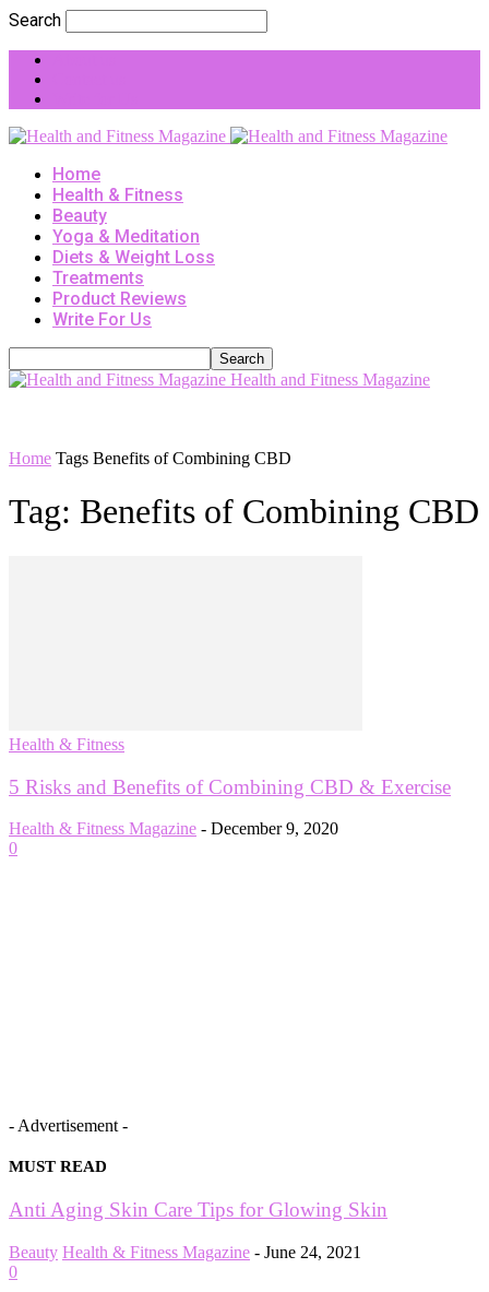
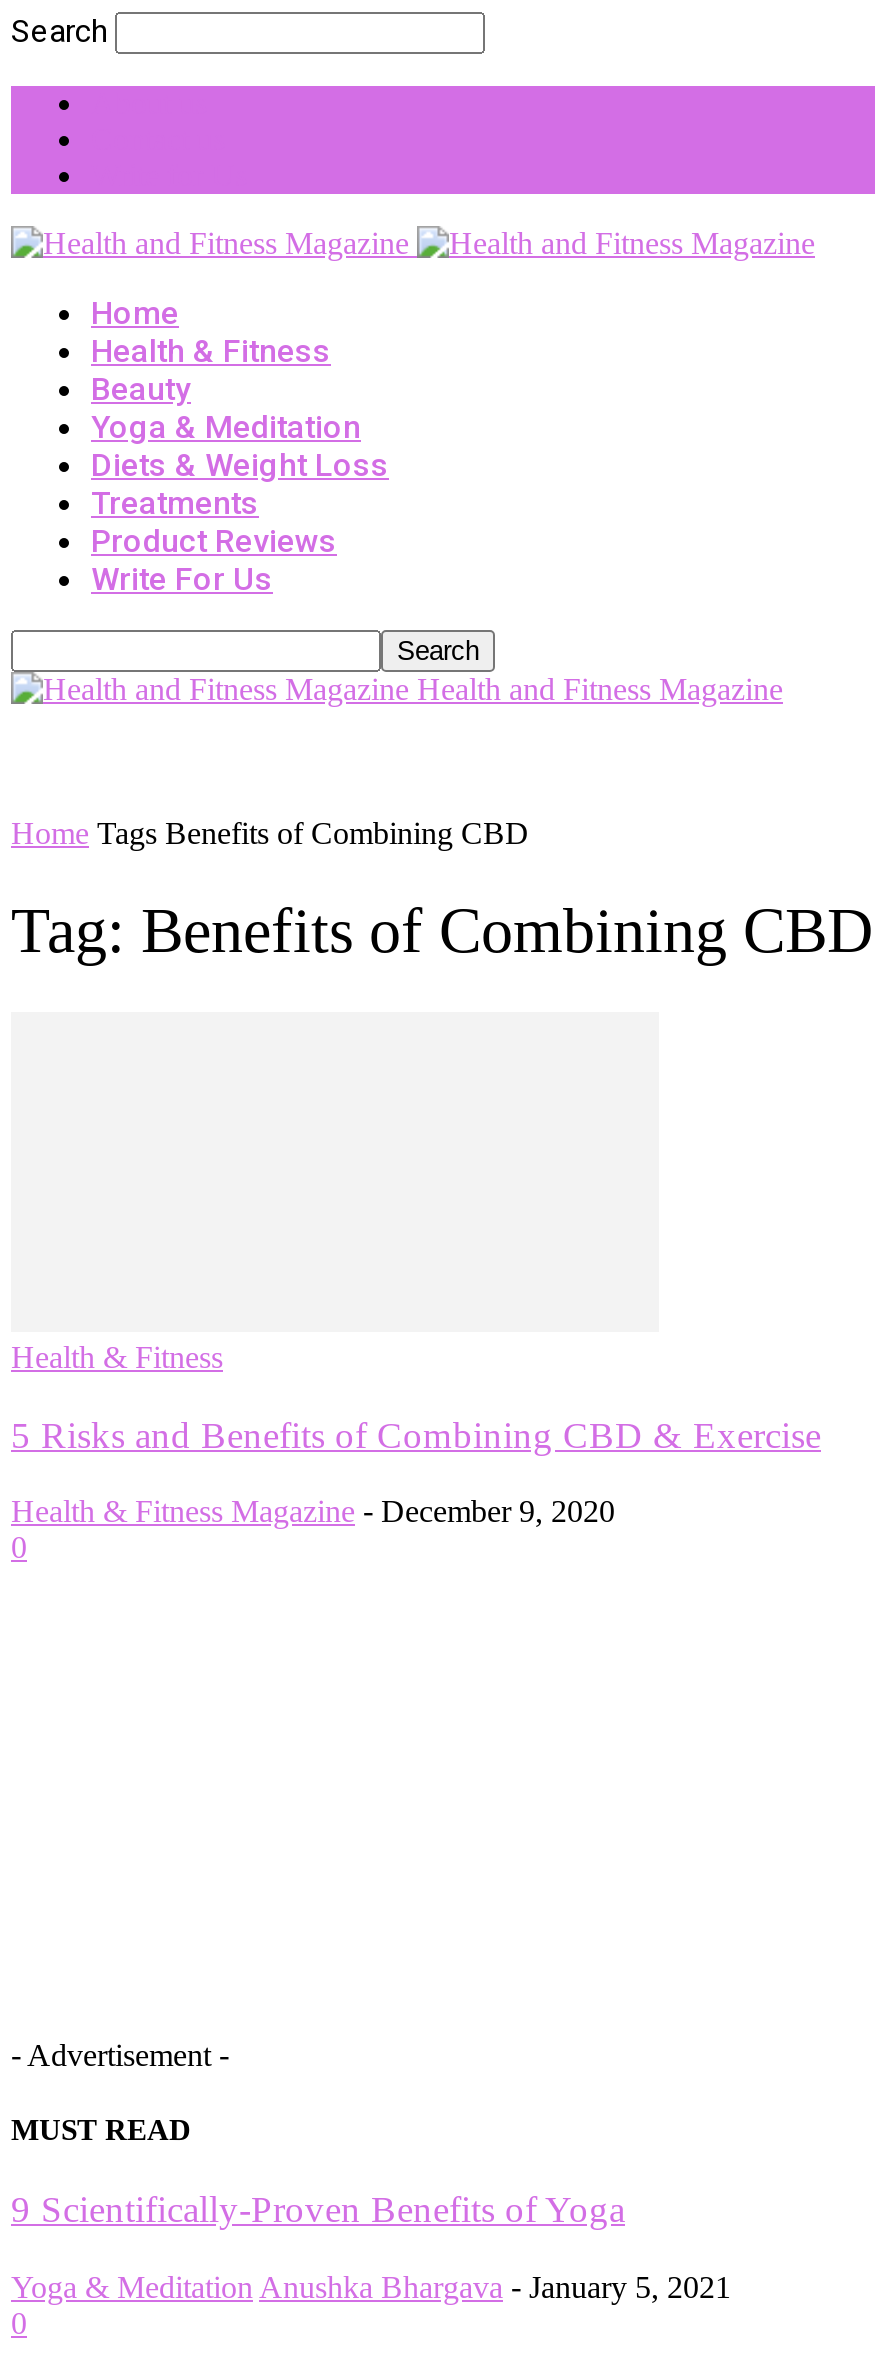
[9,1198,387,1221] Anti Aging Skin Care Tips for Glowing Skin -> [11,2188,625,2230] 9 Scientifically-Proven Benefits of Yoga
[9,1243,361,1261] Beauty Health & Fitness Magazine - June 24, 2021 -> [11,2270,731,2304] Yoga & Meditation Anushka Bhargava - January 5, 2021

